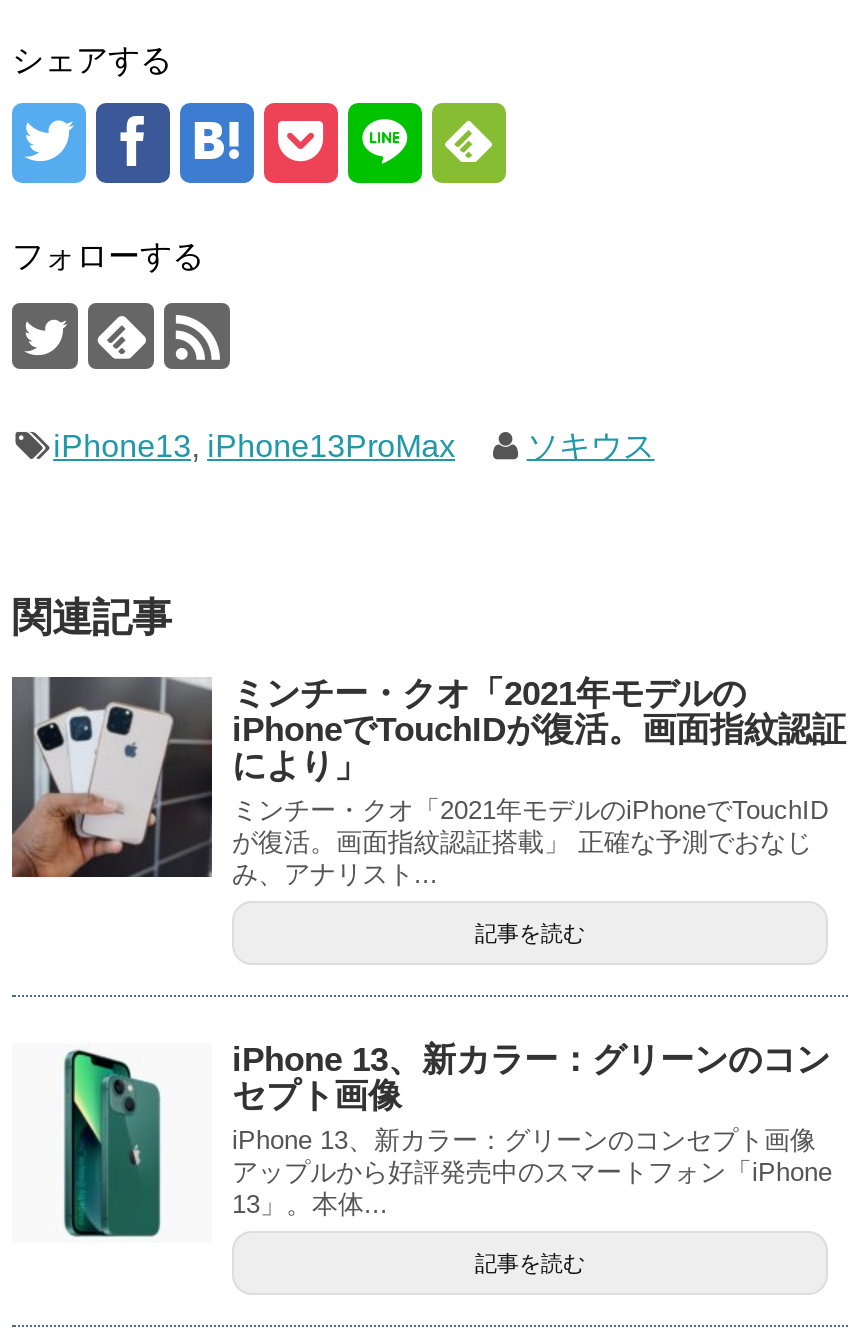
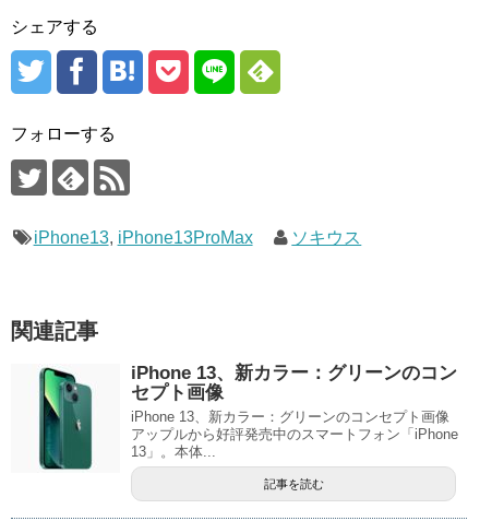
[10,675,846,945] [image] | ミンチー・クオ「2021年モデルの | iPhoneでTouchIDが復活。画面指紋認証 | により」 | ミンチー・クオ「2021年モデルのiPhoneでTouchID | が復活。画面指紋認証搭載」 正確な予測でおなじ | み、アナリスト... | 記事を読む -> none

